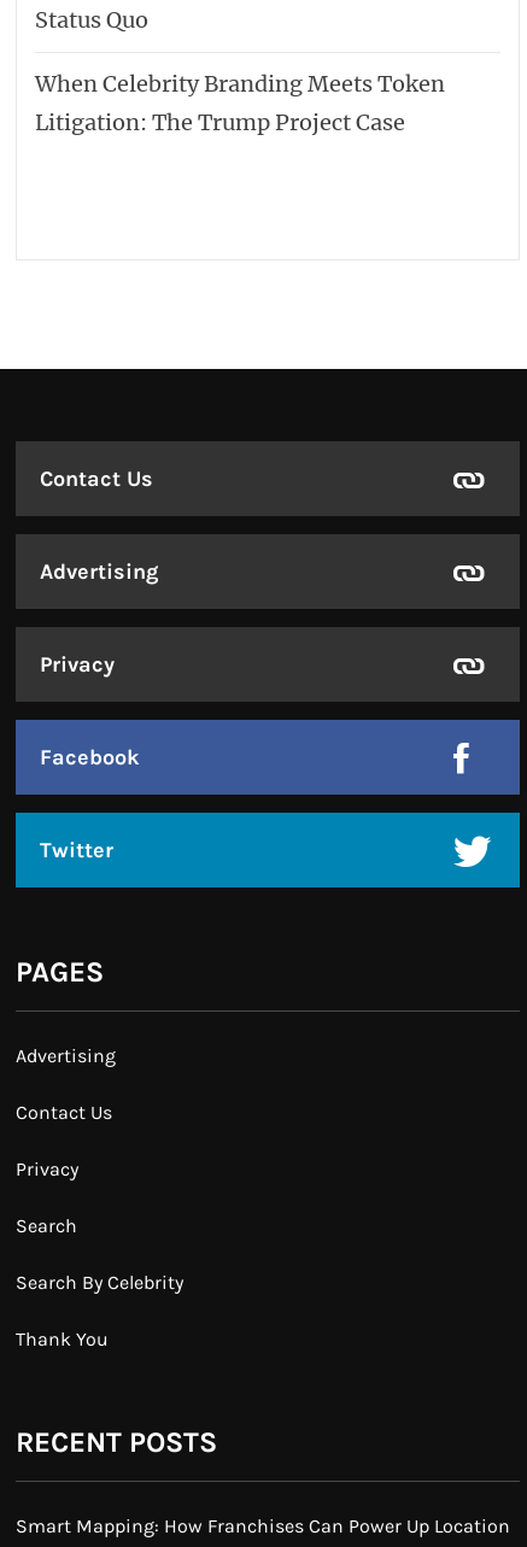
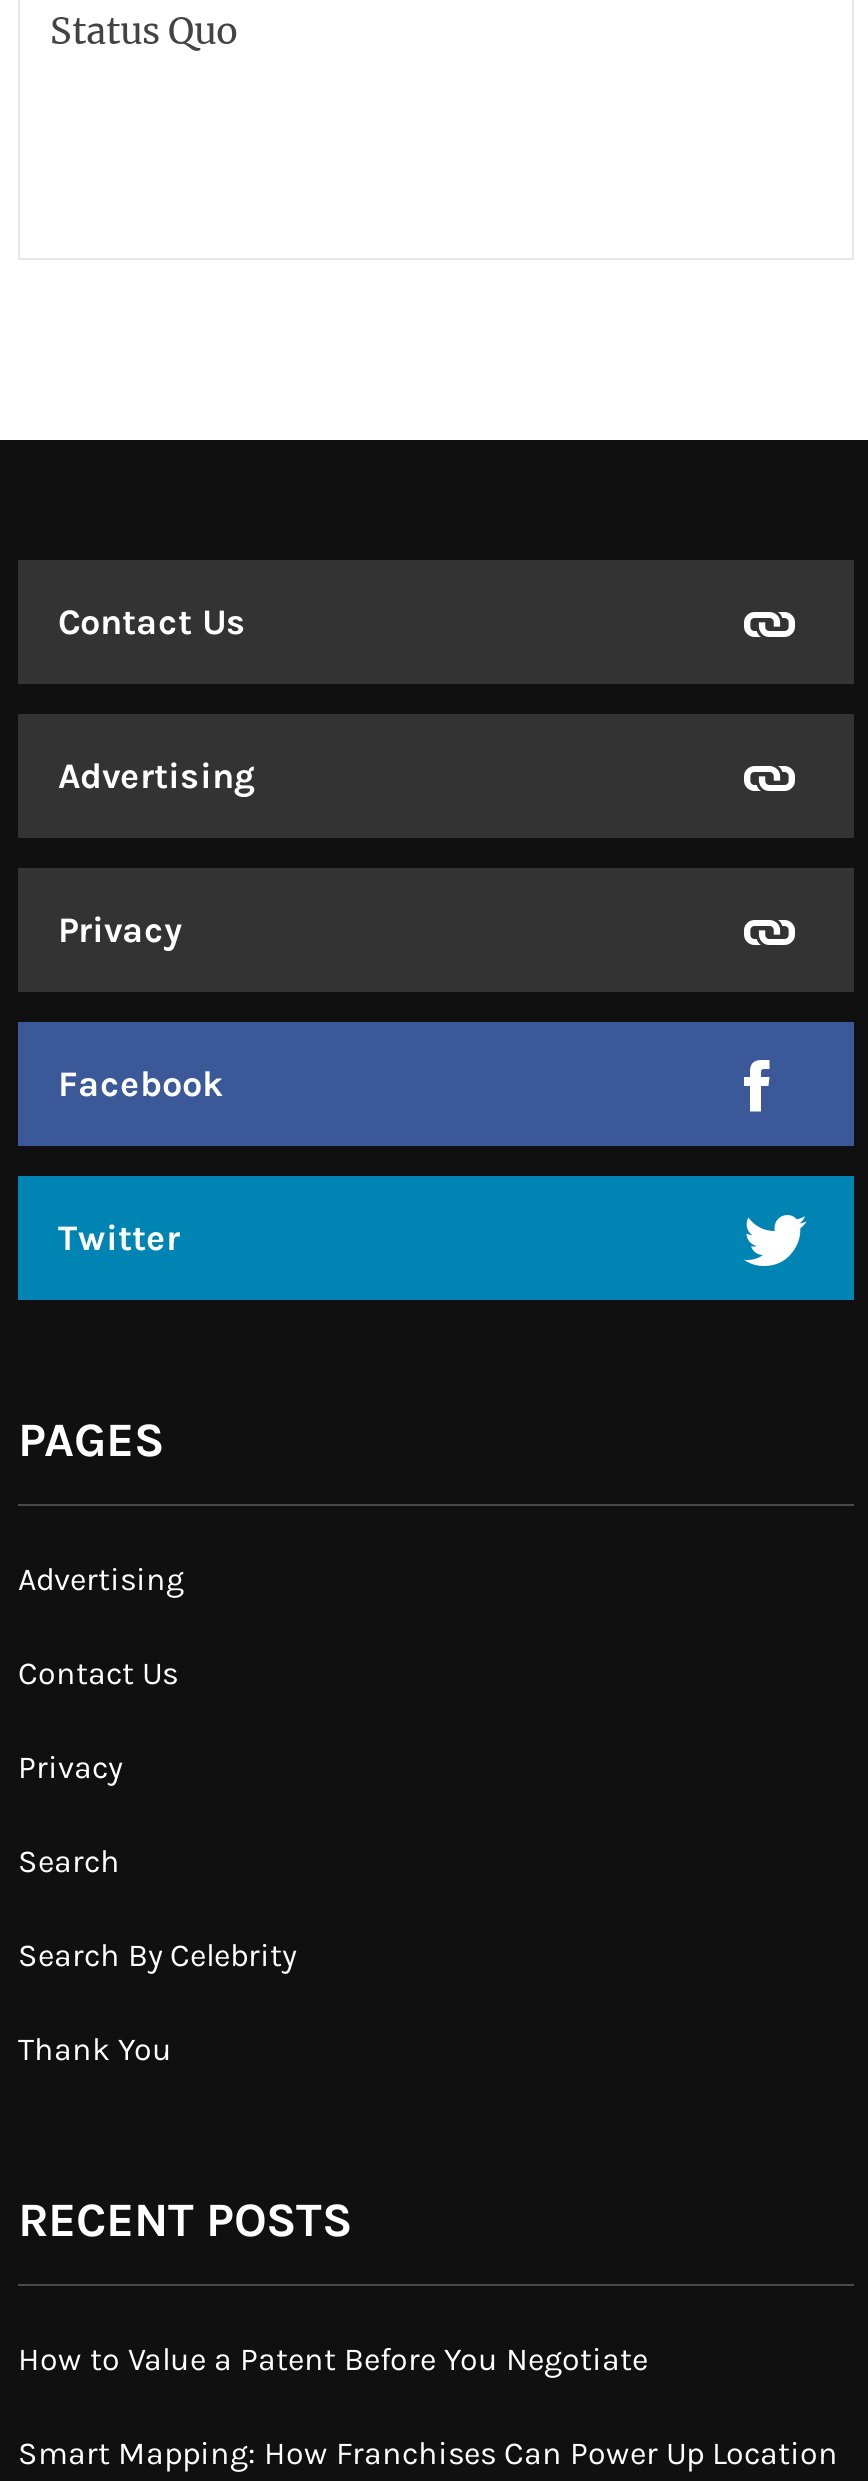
[35,70,445,136] When Celebrity Branding Meets Token | Litigation: The Trump Project Case -> none
moved [16,466,217,1459] -> [18,600,352,2248]: Contact Us | Advertising | Privacy | ... | Thank You | RECENT POSTS
none -> [18,2340,648,2378] How to Value a Patent Before You Negotiate

